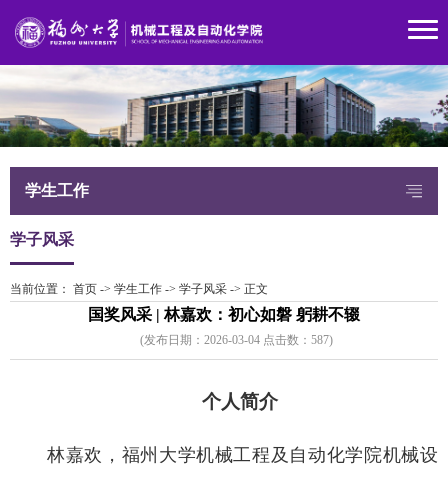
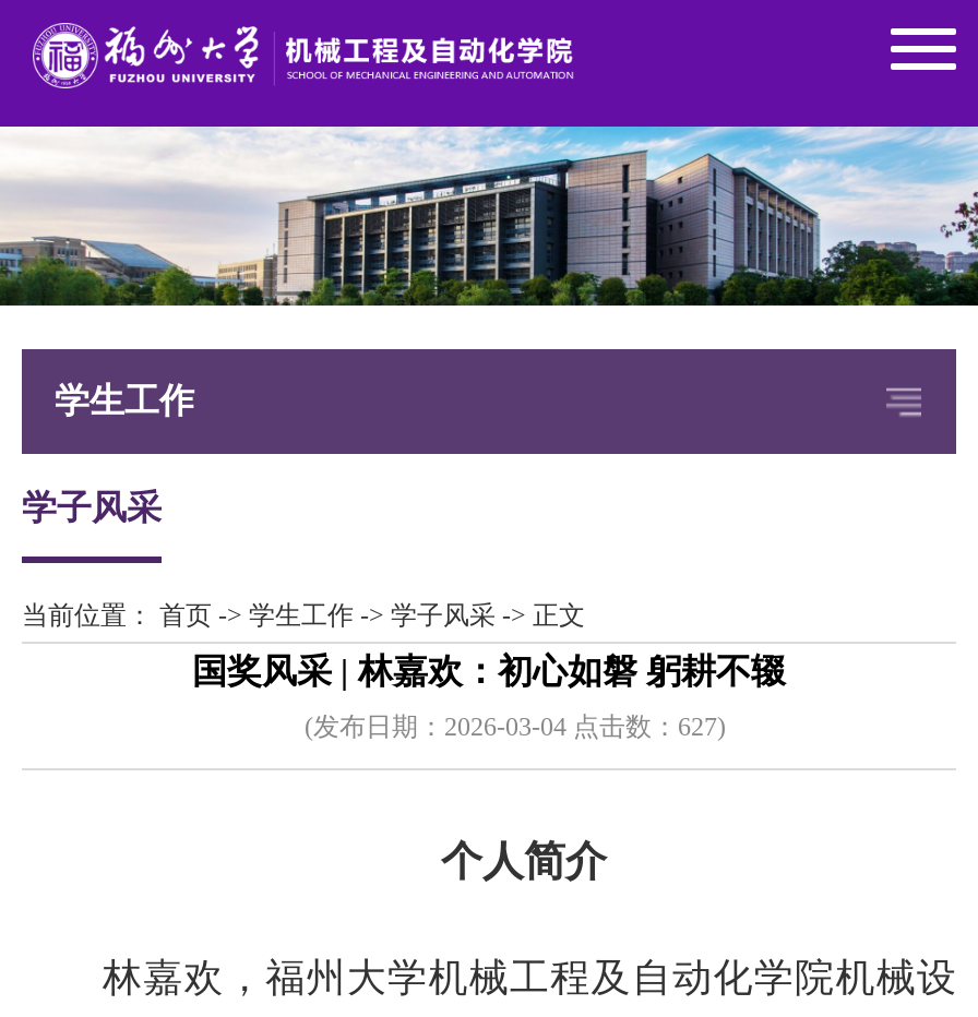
[139,333,332,347] (发布日期：2026-03-04 点击数：587) -> [305,712,726,742] (发布日期：2026-03-04 点击数：627)

